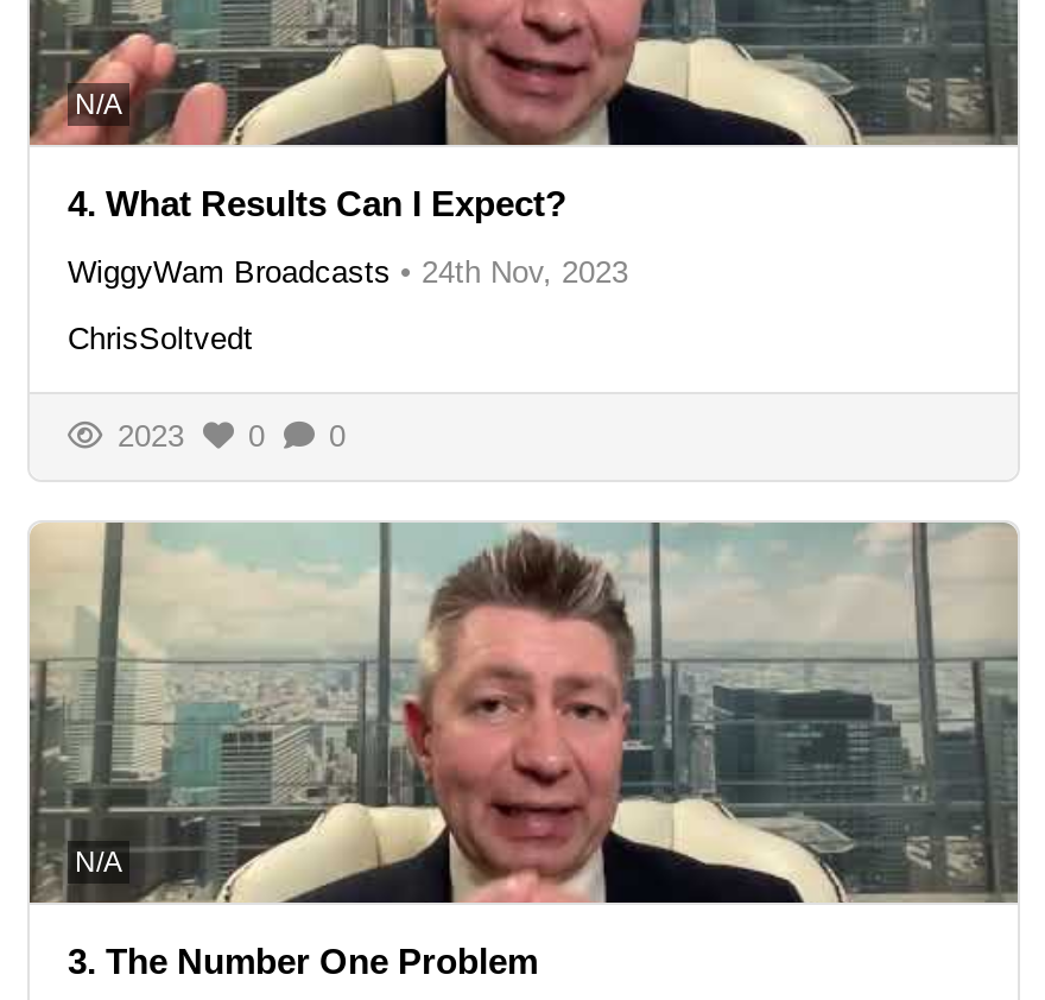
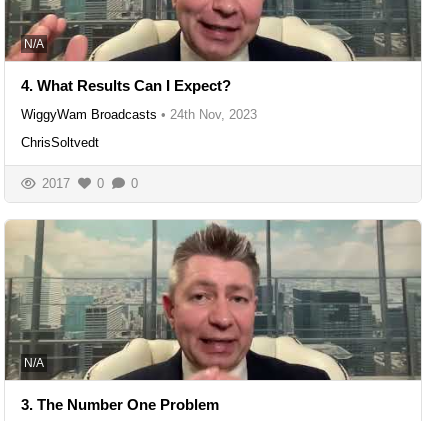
[108,417,346,453] 2023 0 0 -> [38,176,138,191] 2017 0 0

